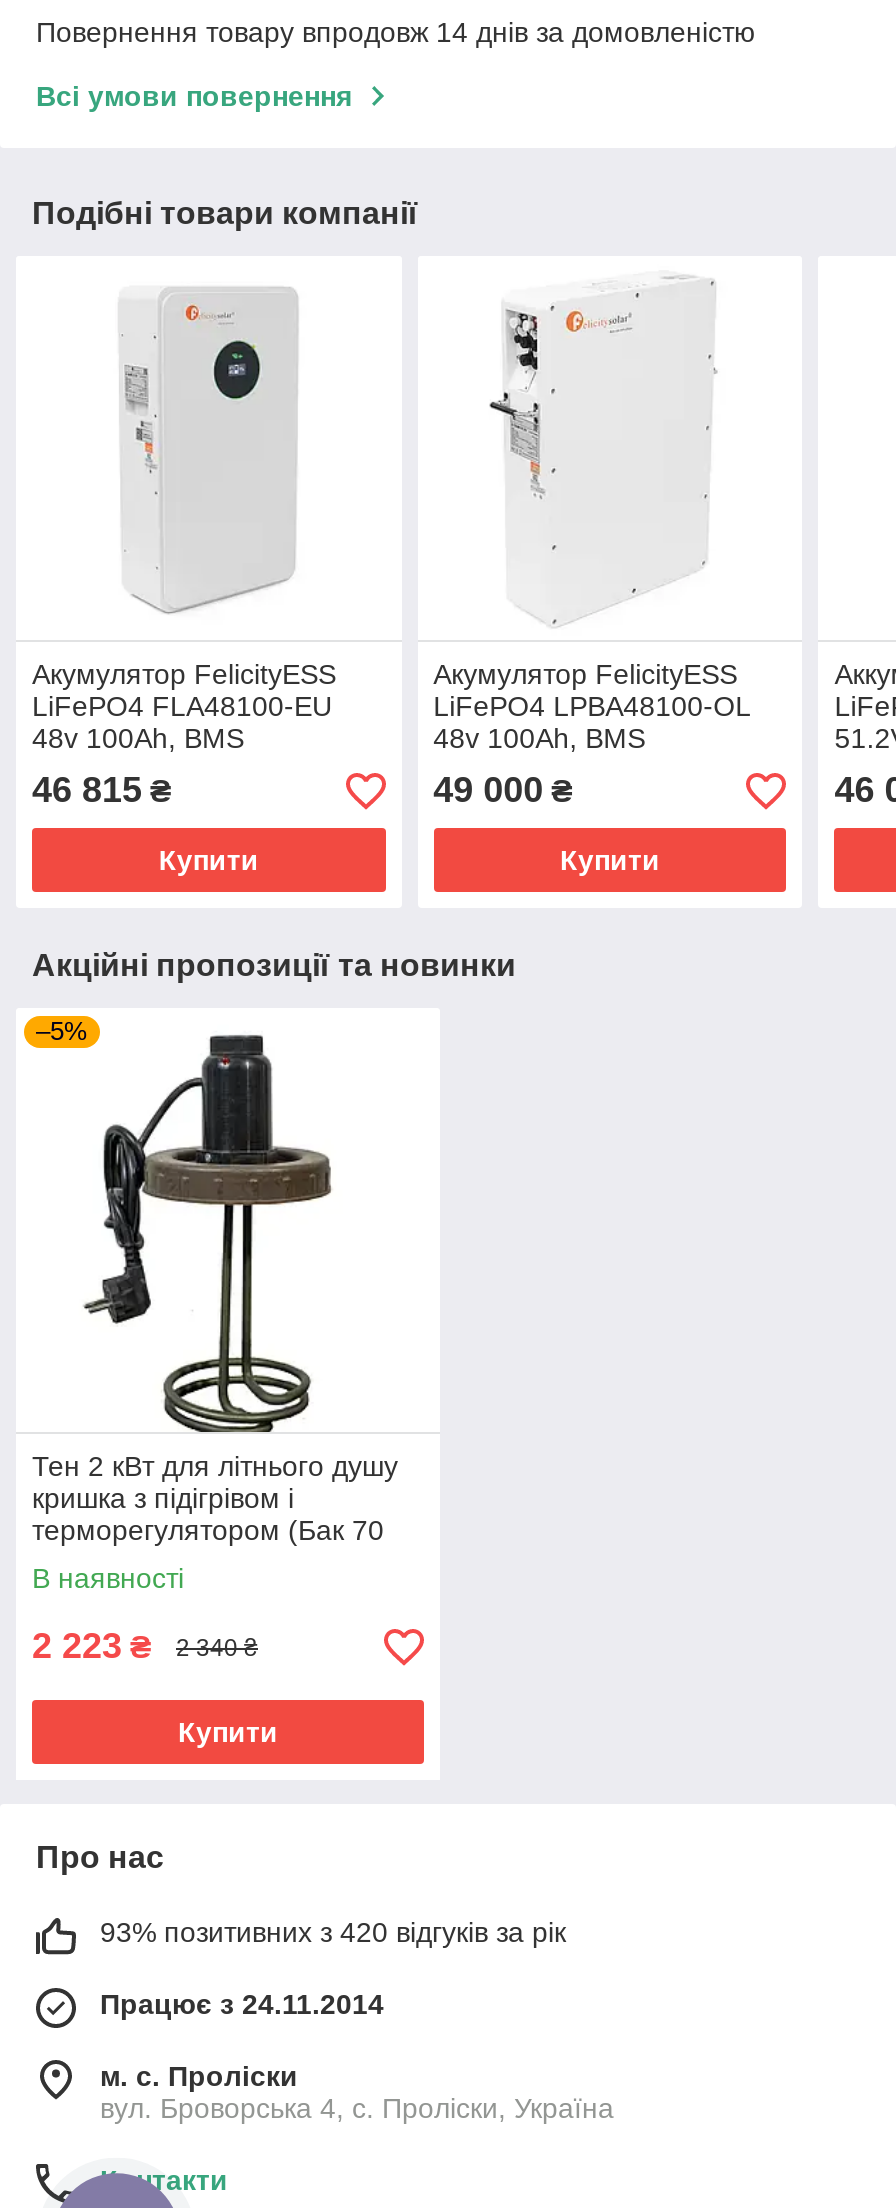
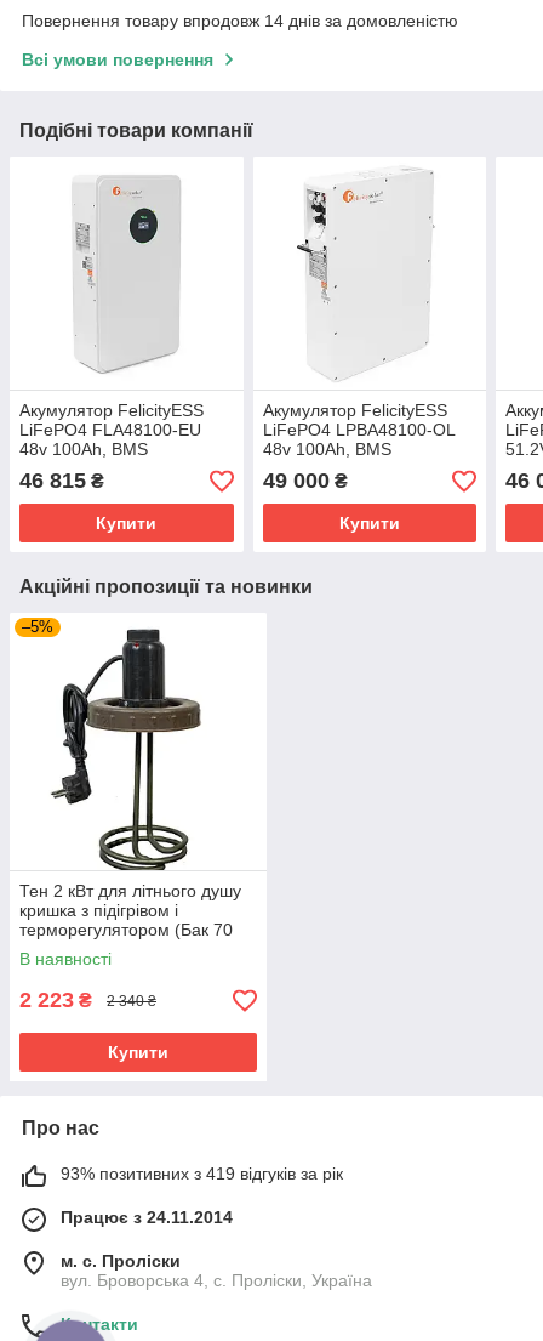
[100,1917,566,1949] 93% позитивних з 420 відгуків за рік -> [61,1164,343,1184] 93% позитивних з 419 відгуків за рік

